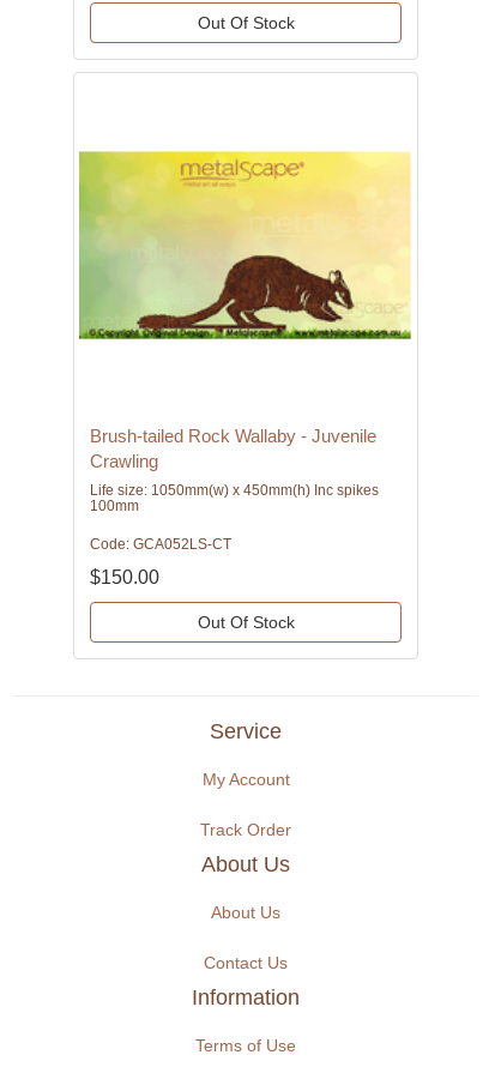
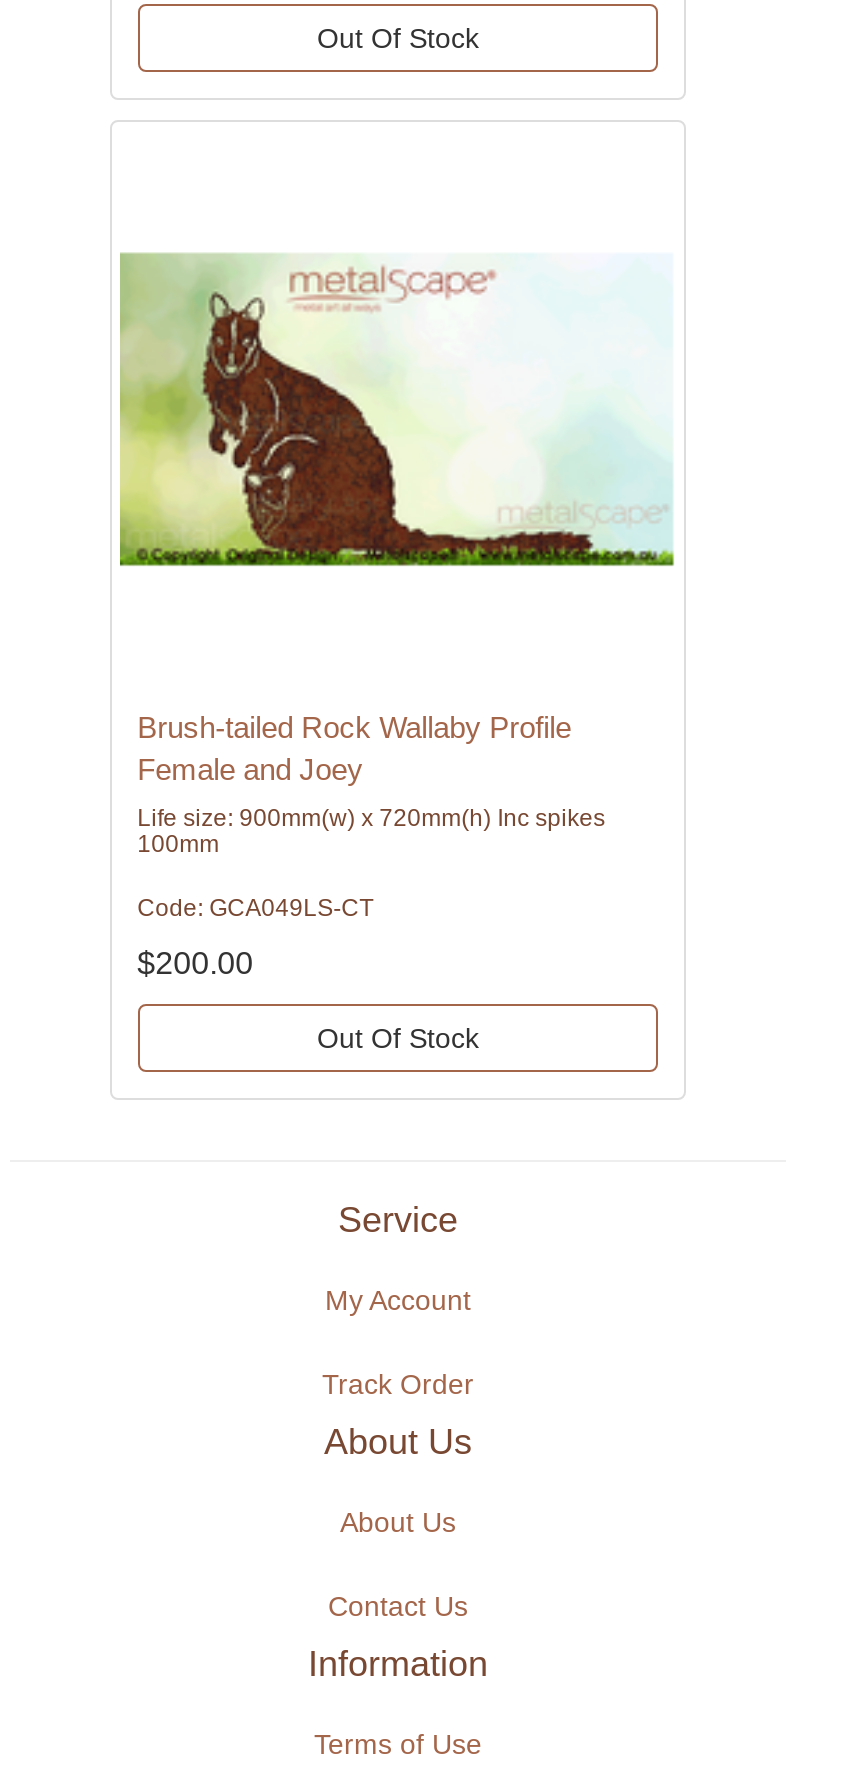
[79,150,411,339] [image] -> [120,252,674,566] [image]
[90,425,376,471] Brush-tailed Rock Wallaby - Juvenile | Crawling -> [137,710,571,786] Brush-tailed Rock Wallaby Profile | Female and Joey
[90,482,378,498] Life size: 1050mm(w) x 450mm(h) Inc spikes -> [137,804,605,832] Life size: 900mm(w) x 720mm(h) Inc spikes
[90,536,231,552] Code: GCA052LS-CT -> [137,894,373,922] Code: GCA049LS-CT
[90,567,159,587] $150.00 -> [137,946,253,980] $200.00

